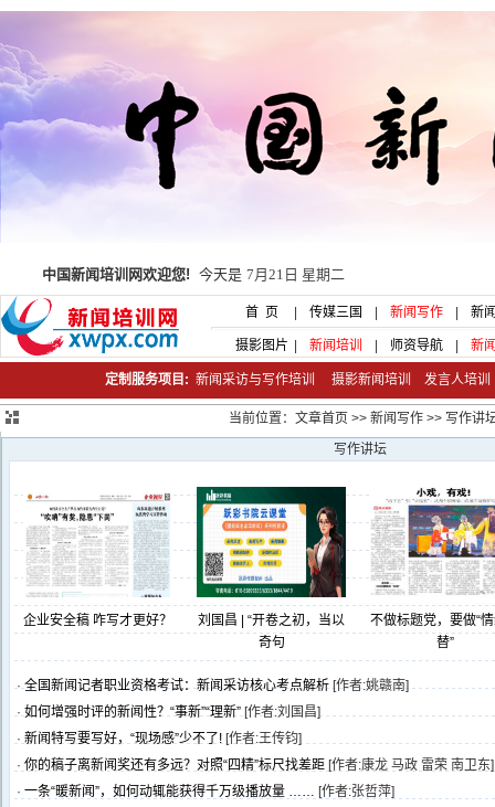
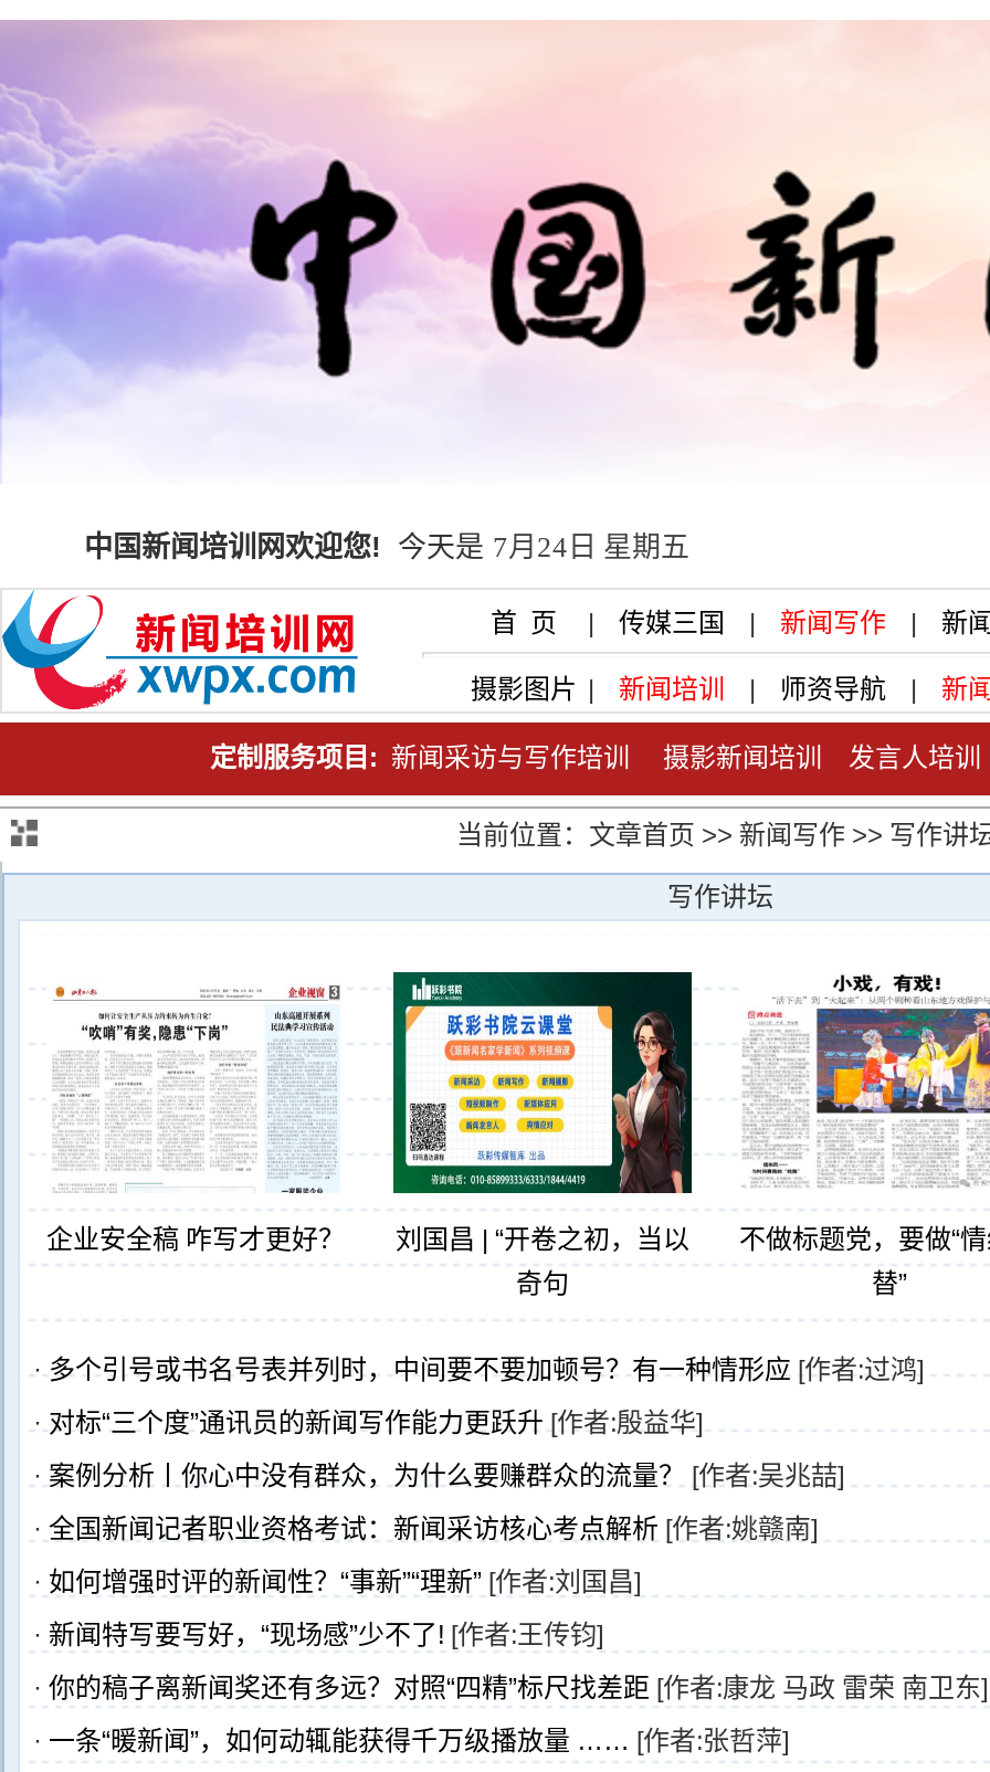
[42,266,345,283] 中国新闻培训网欢迎您!今天是7月21日 星期二 -> [84,530,689,563] 中国新闻培训网欢迎您!今天是7月24日 星期五
none -> [33,1354,924,1491] ·多个引号或书名号表并列时，中间要不要加顿号？有一种情形应[作者:过鸿] | ·对标“三个度”通讯员的新闻写作能力更跃升[作者:殷益华] | ·案例分析丨你心中没有群众，为什么要赚群众的流量？[作者:吴兆喆]

